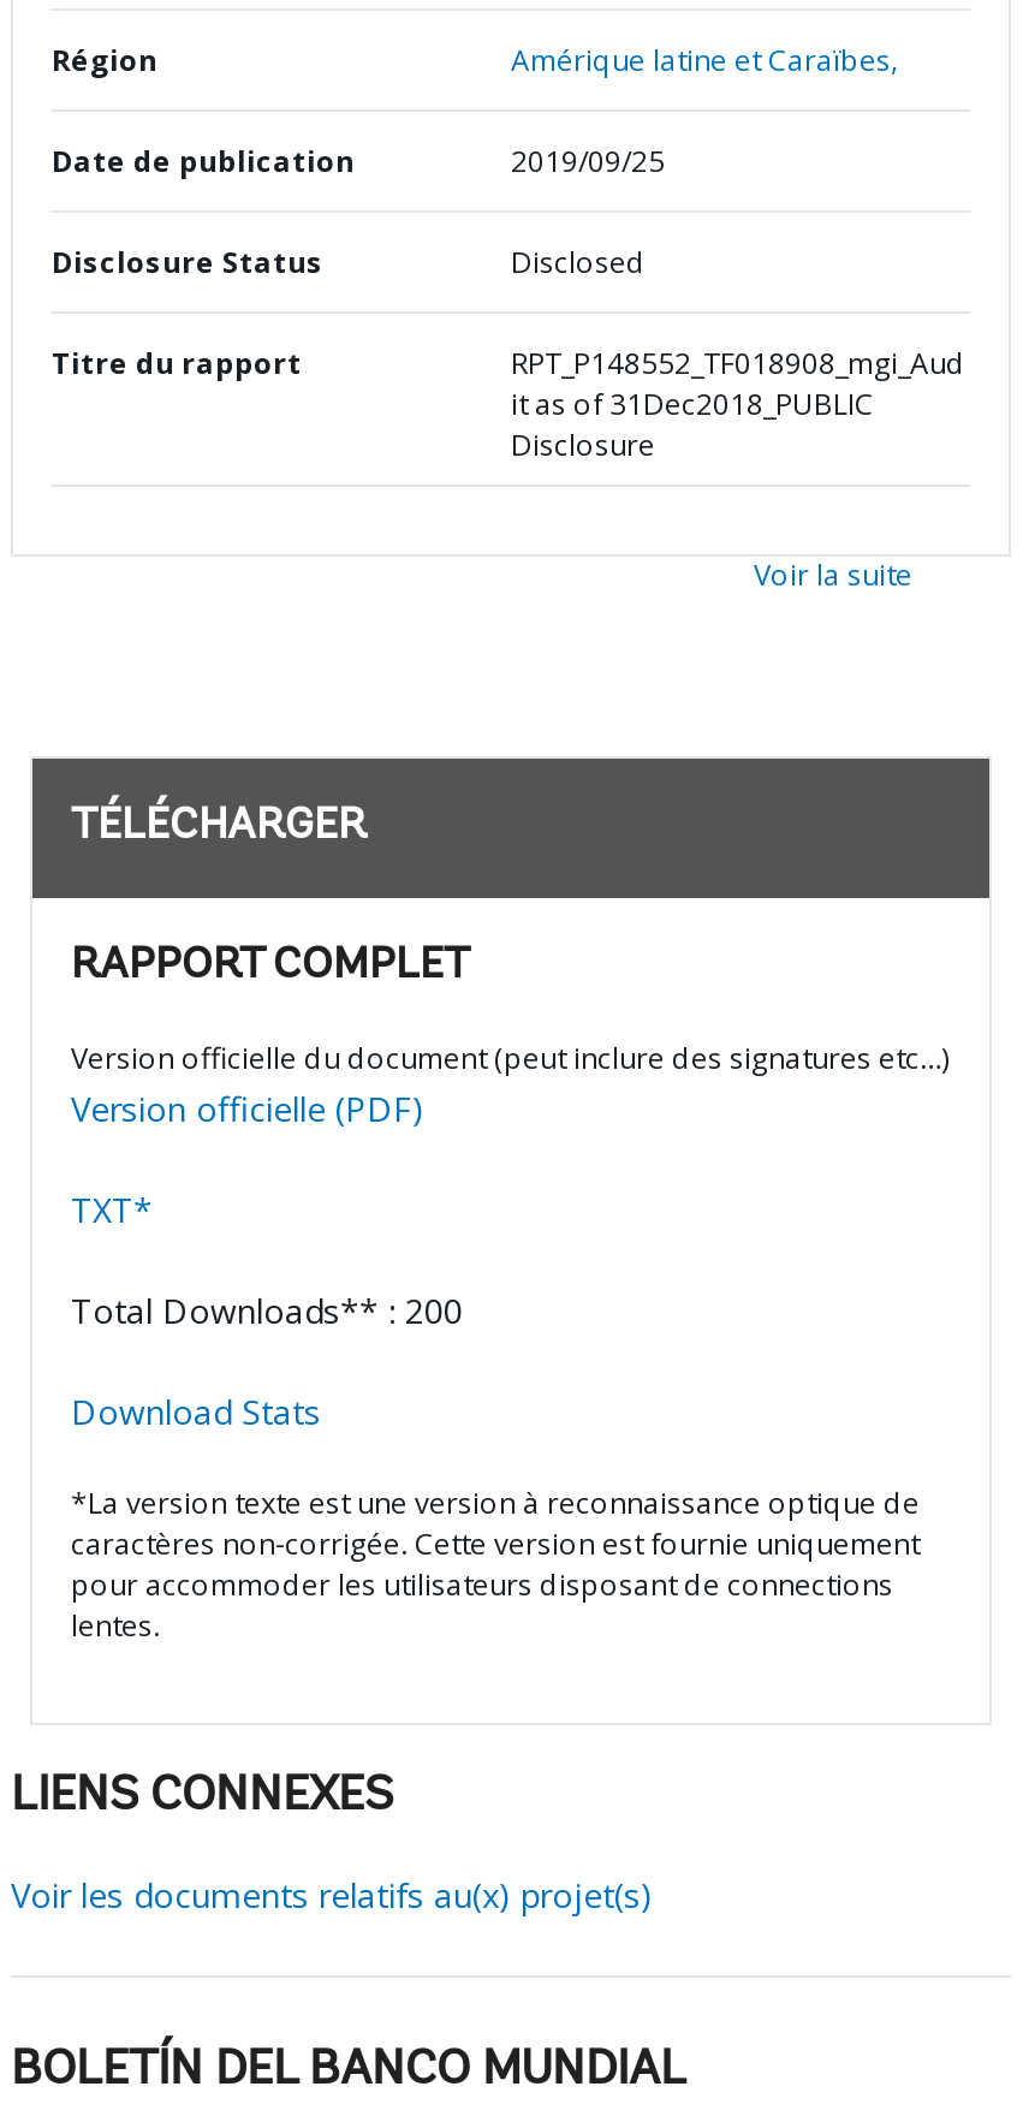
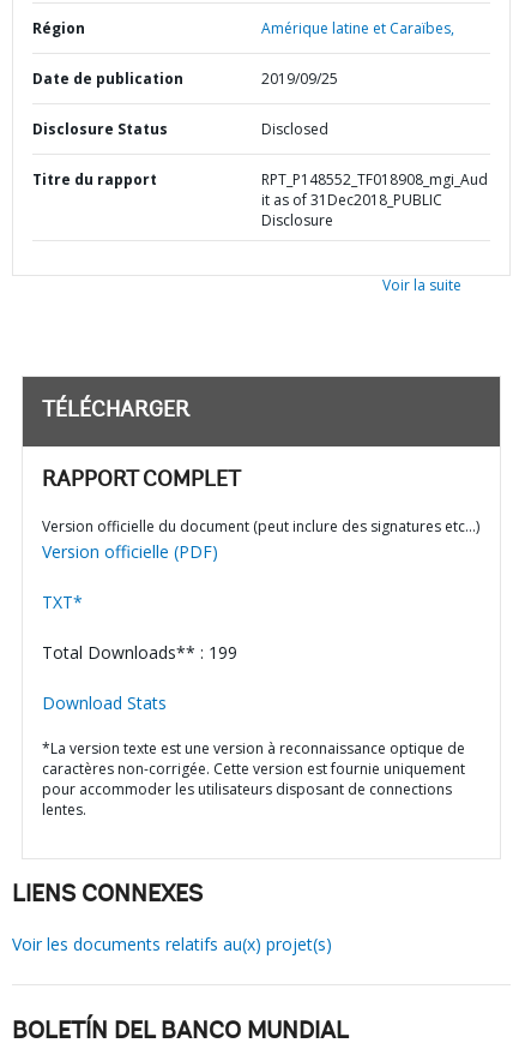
[71,1288,463,1333] Total Downloads** : 200 -> [42,641,237,664] Total Downloads** : 199

